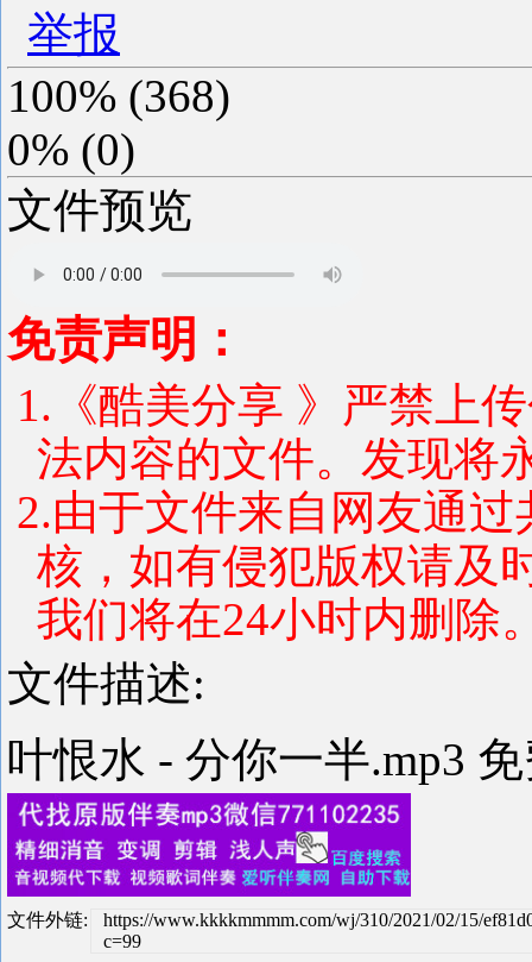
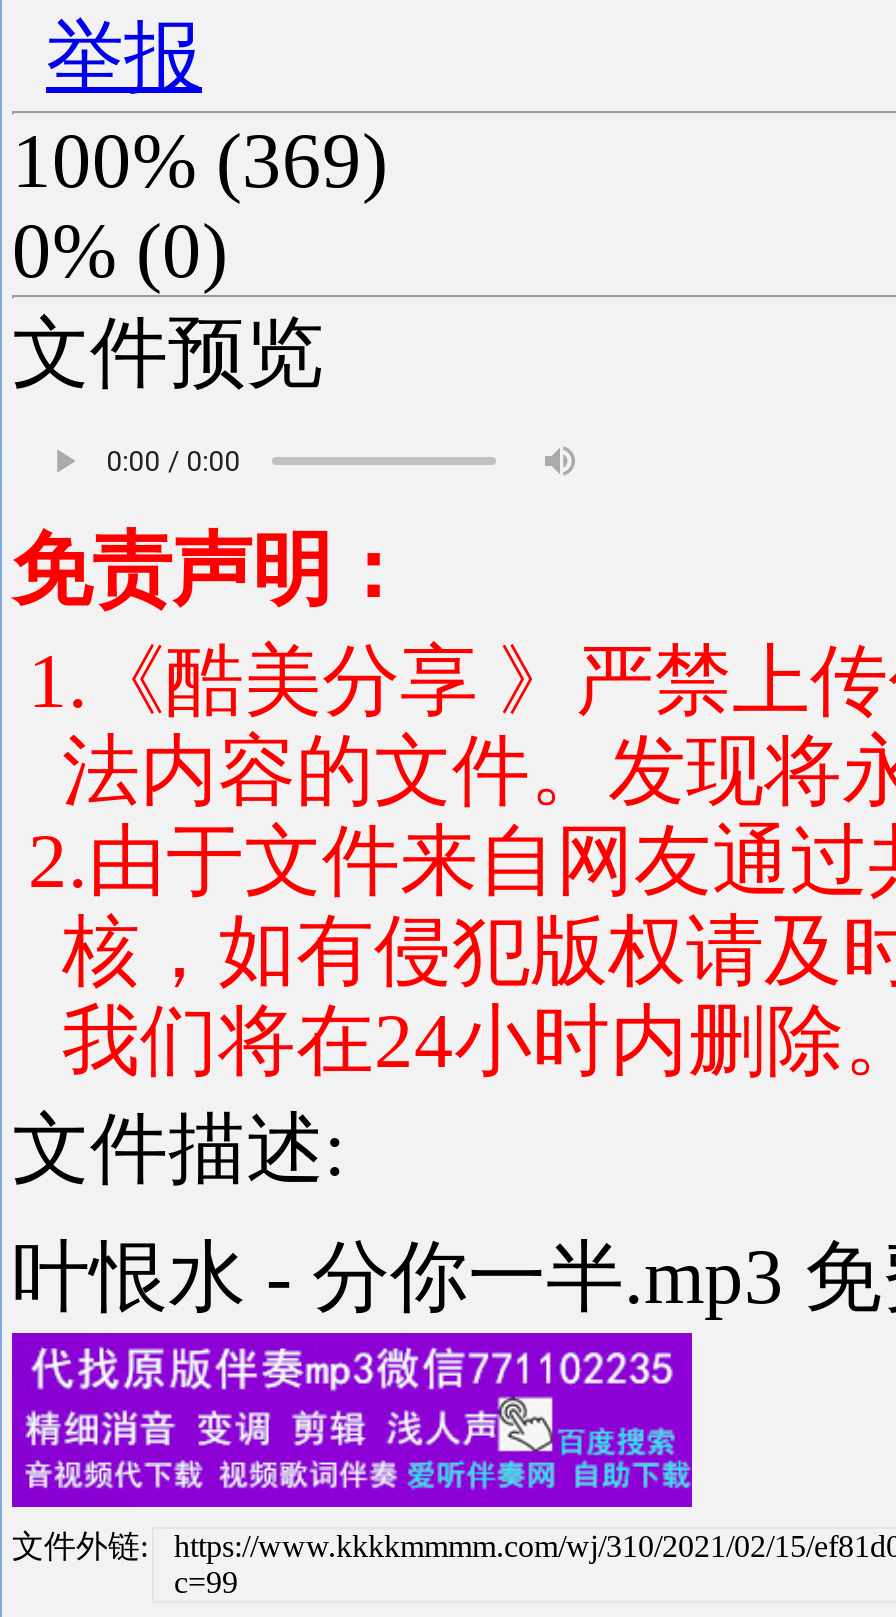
[7,70,230,121] 100% (368) -> [12,117,388,203] 100% (369)

